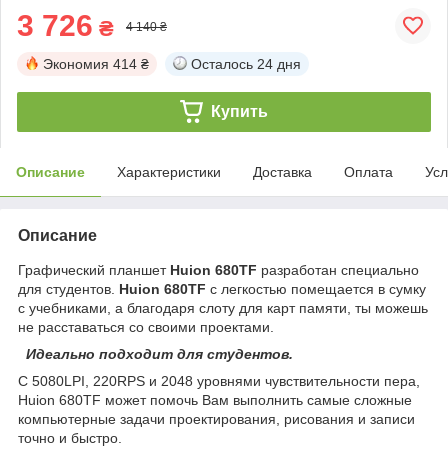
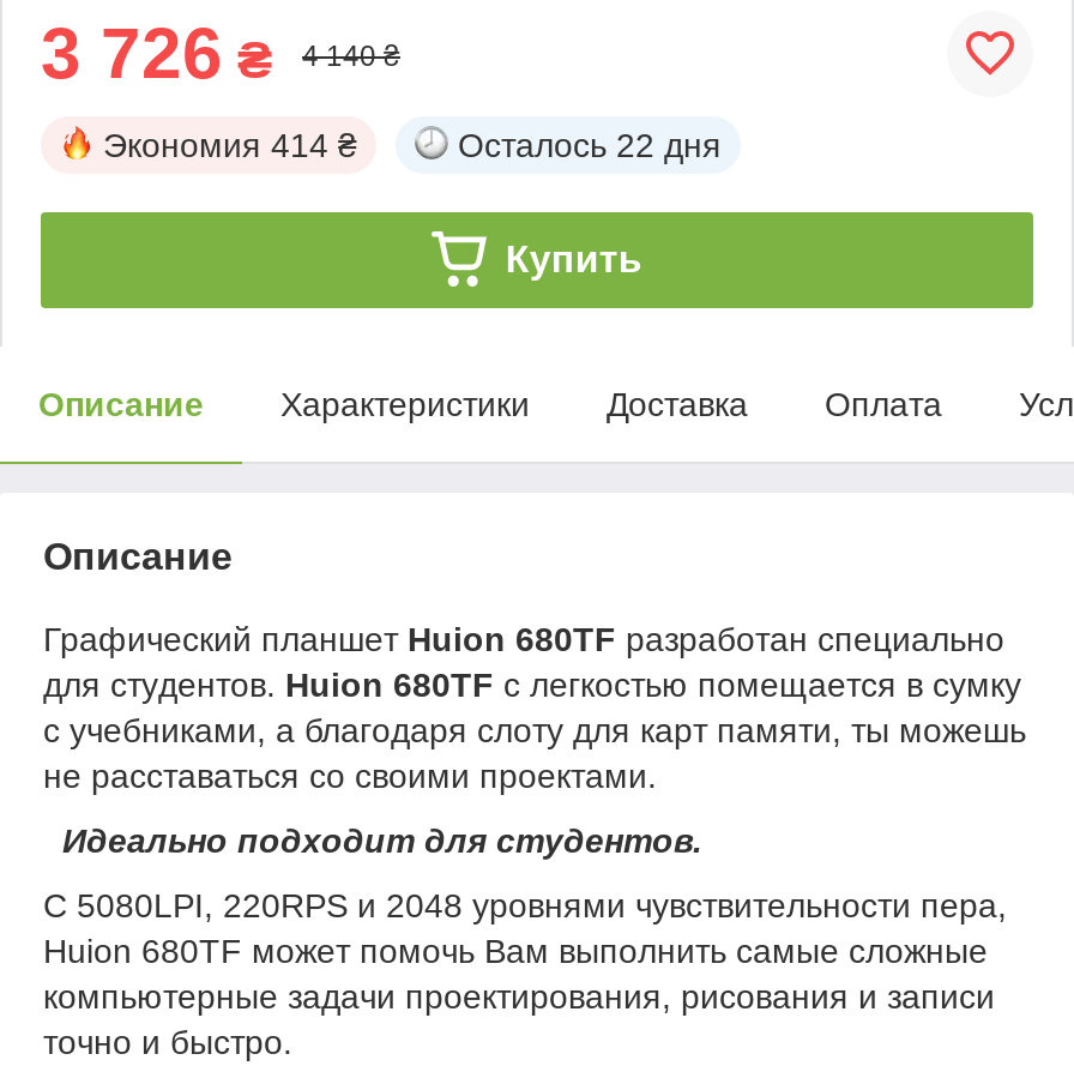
[191,56,301,72] Осталось 24 дня -> [458,125,722,164] Осталось 22 дня

